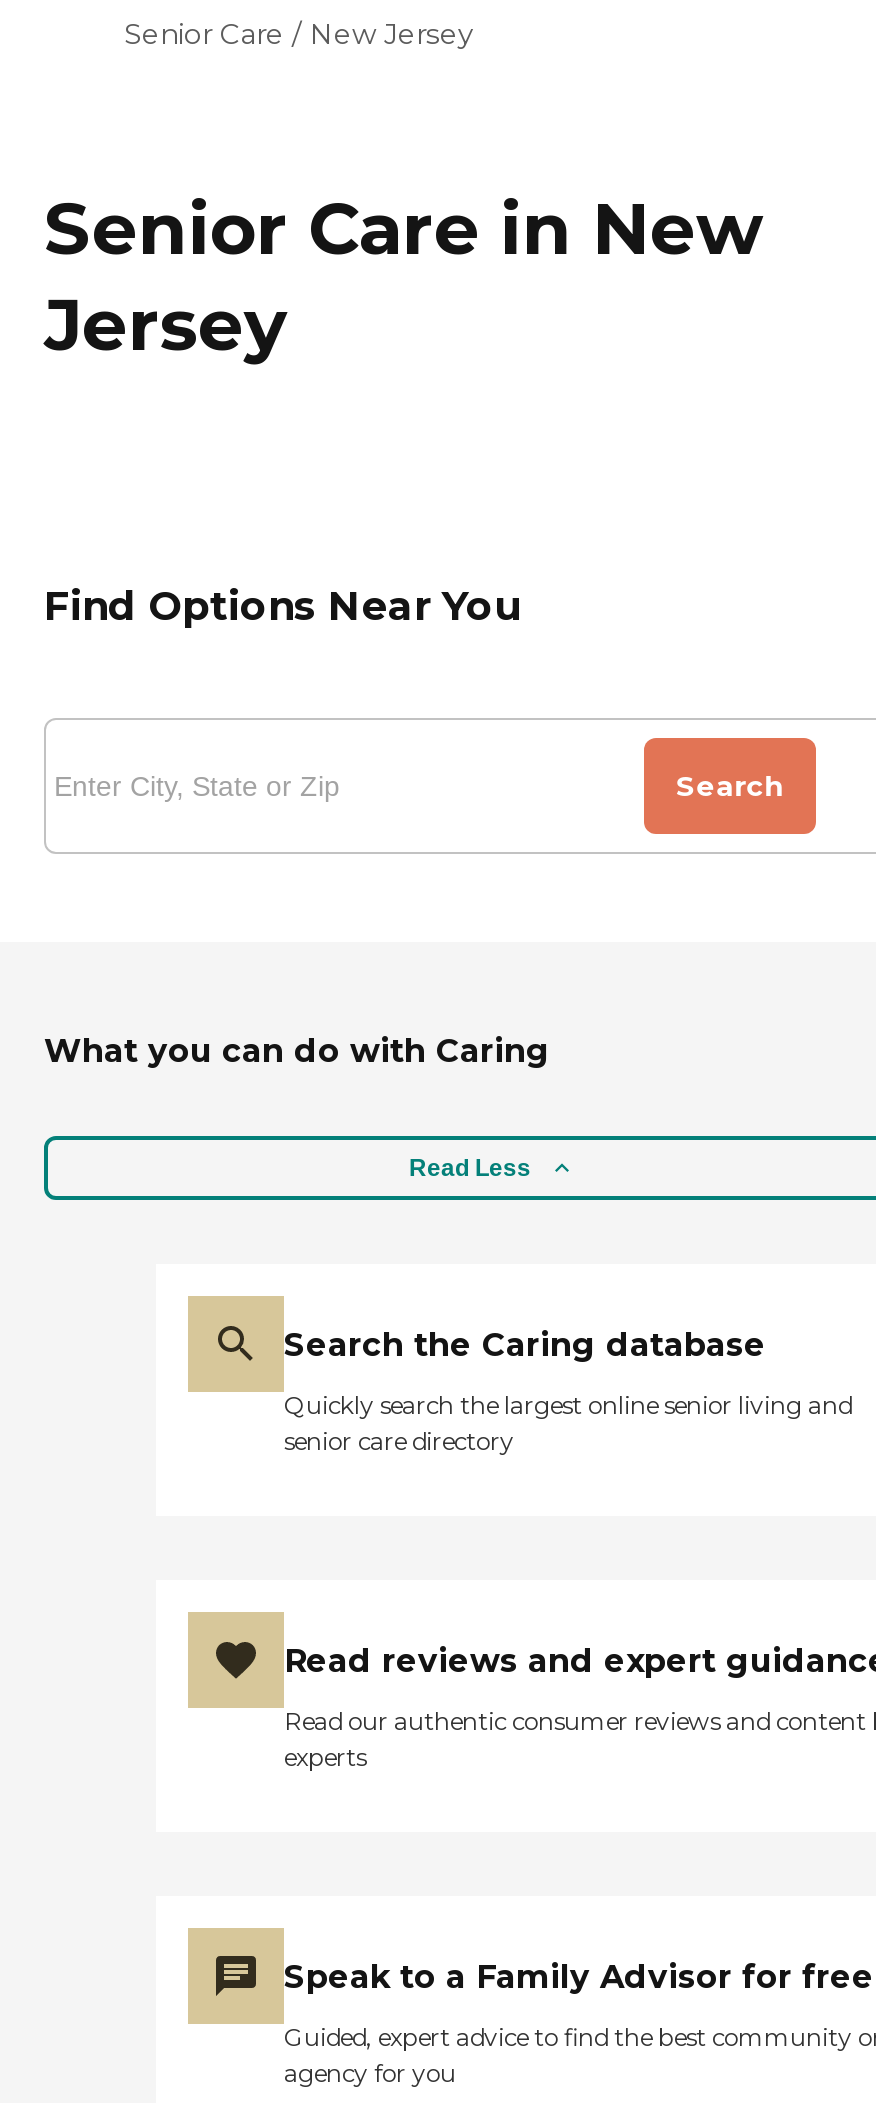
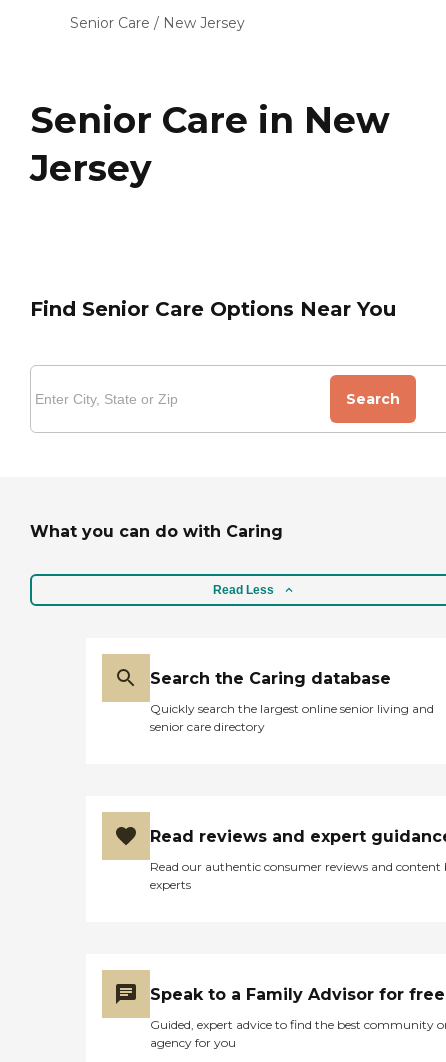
[44,582,520,630] Find Options Near You -> [30,297,396,321] Find Senior Care Options Near You

